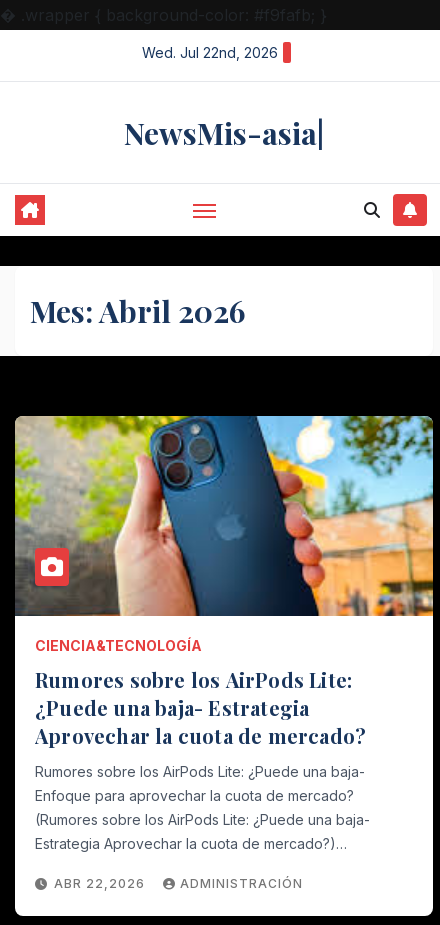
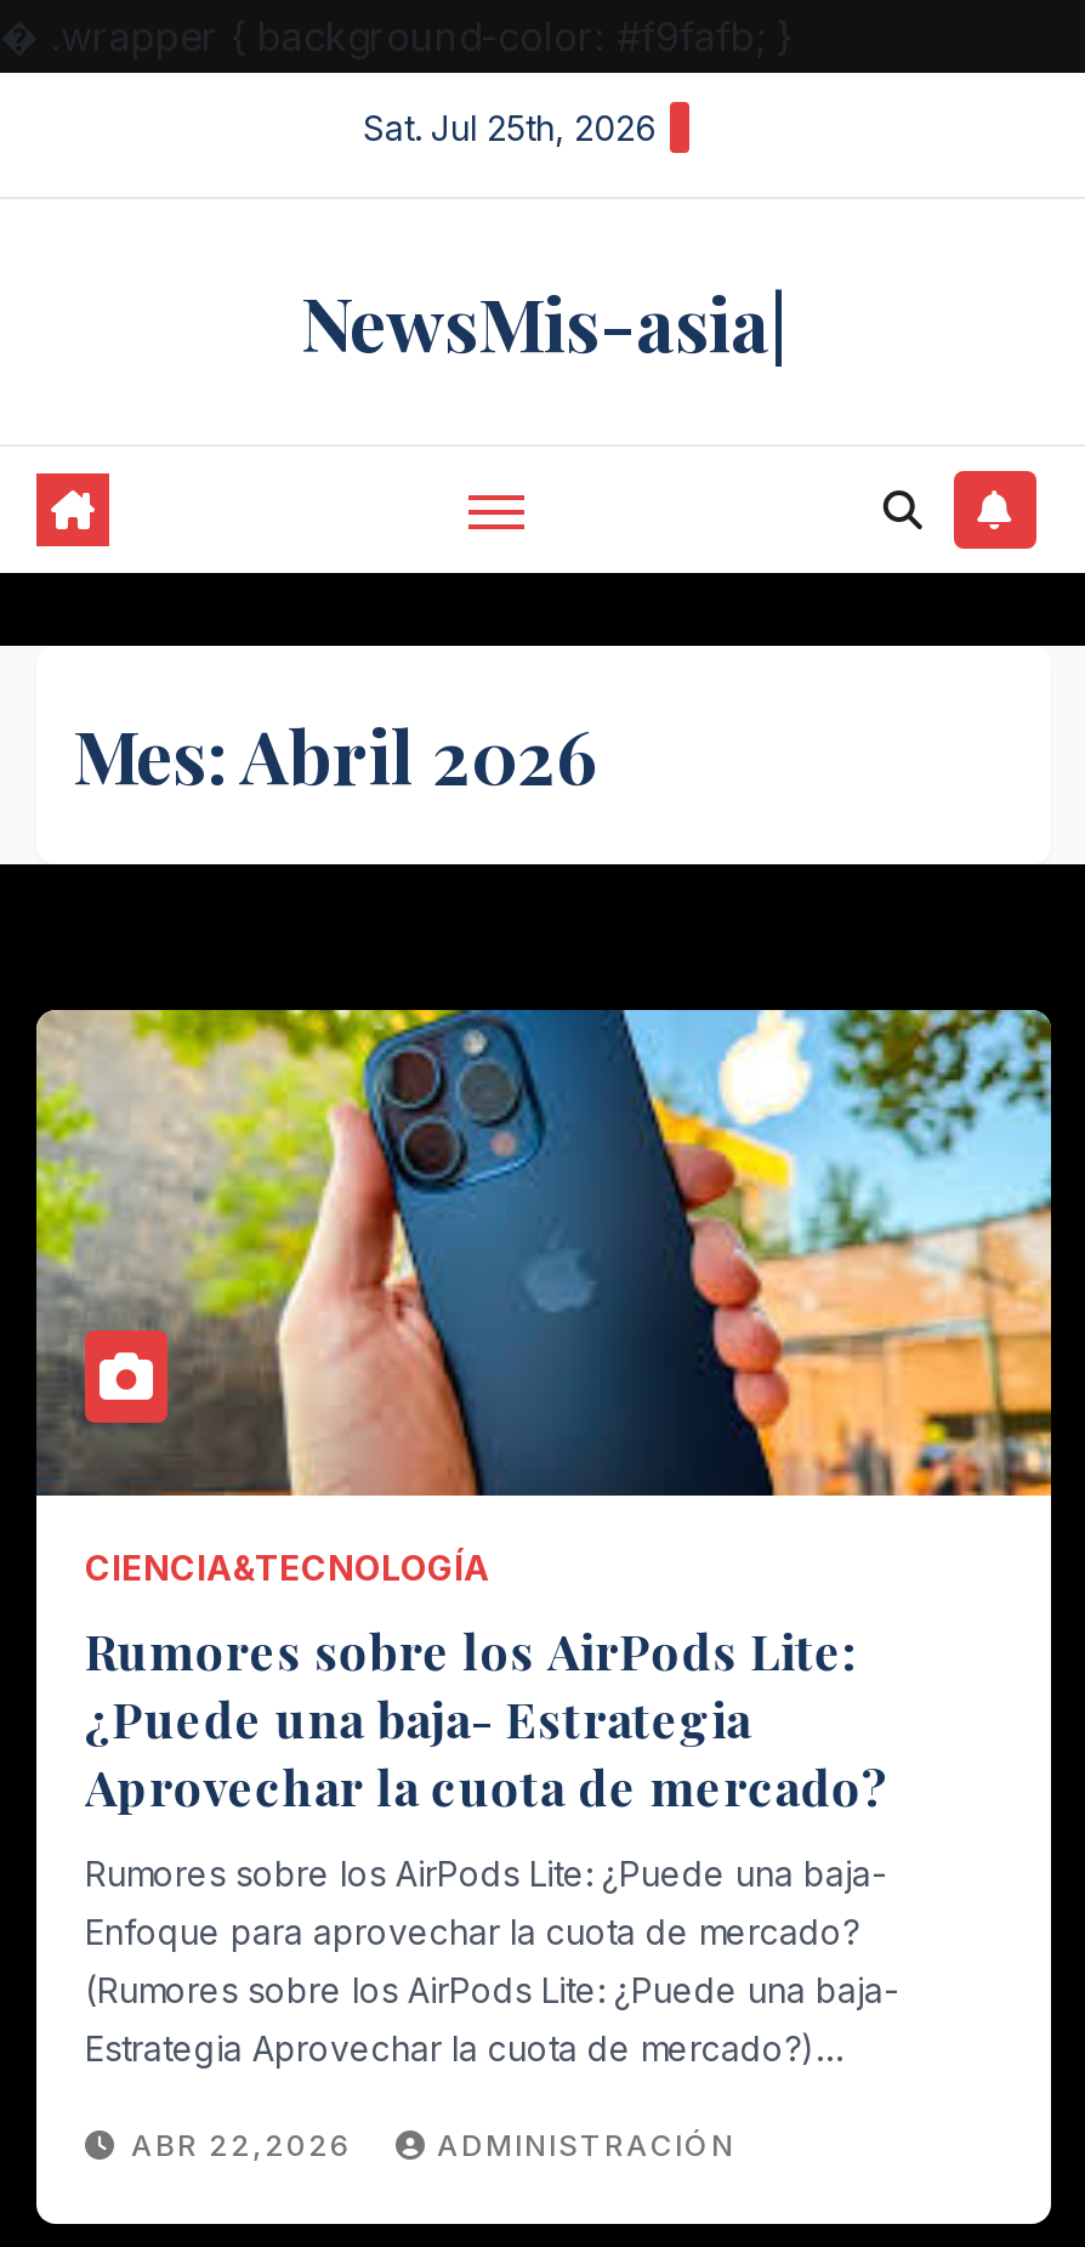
[142,44,278,61] Wed. Jul 22nd, 2026 -> [363,107,657,148] Sat. Jul 25th, 2026

